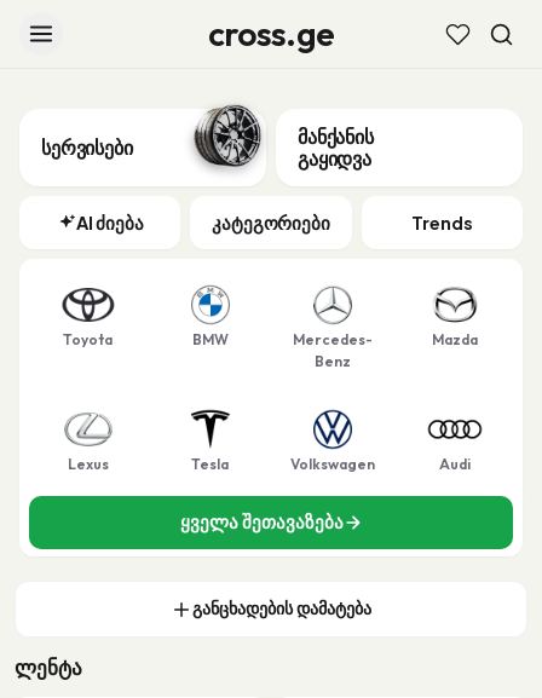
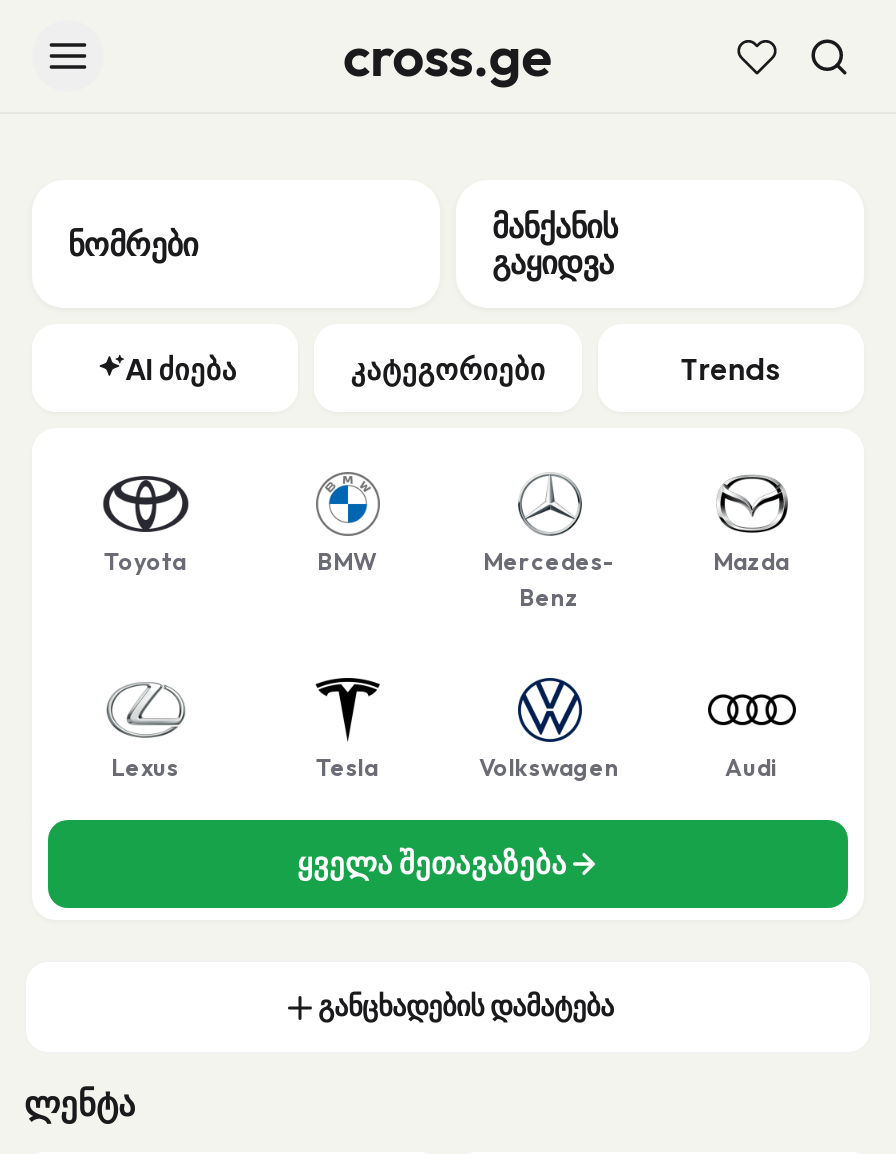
[191,104,263,172] [image] -> none
[41,134,133,160] სერვისები -> [68,222,198,264] ნომრები

